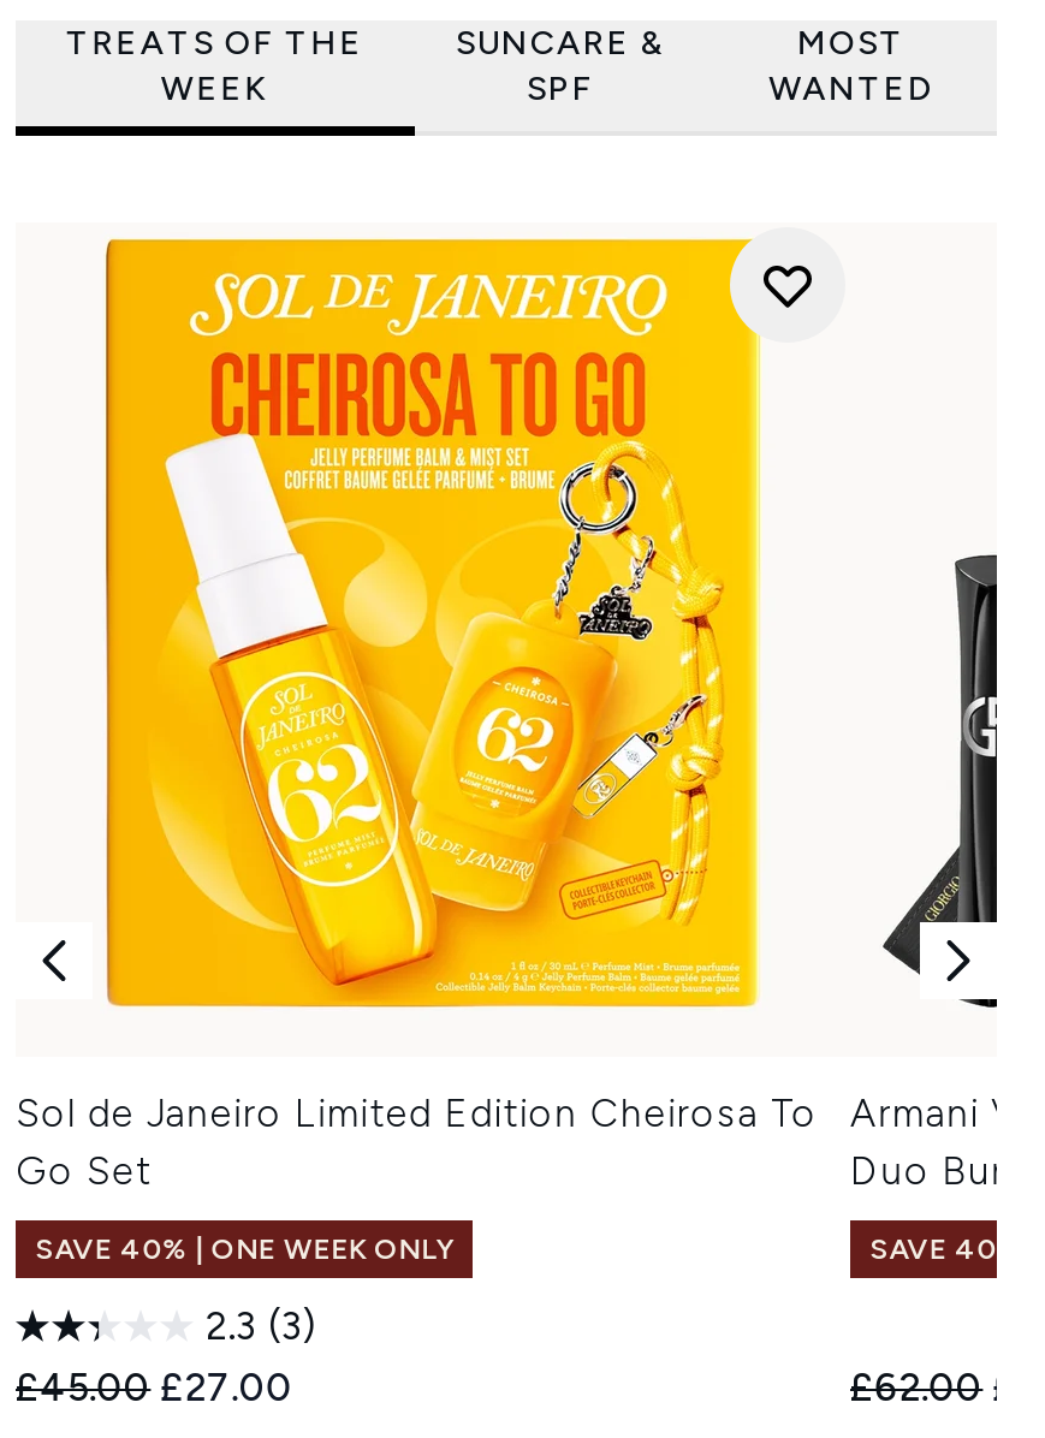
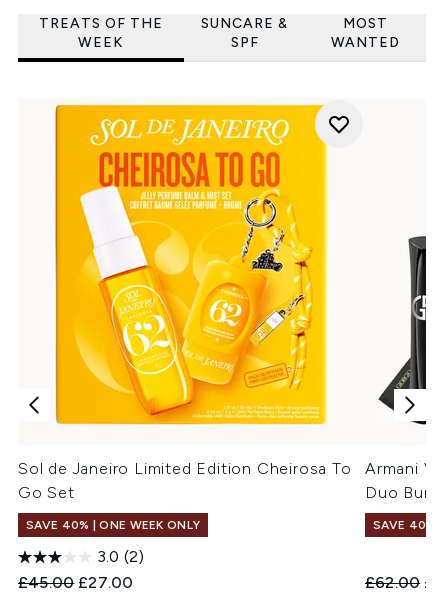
[206,1302,316,1348] 2.3 (3) -> [97,547,144,566] 3.0 (2)

